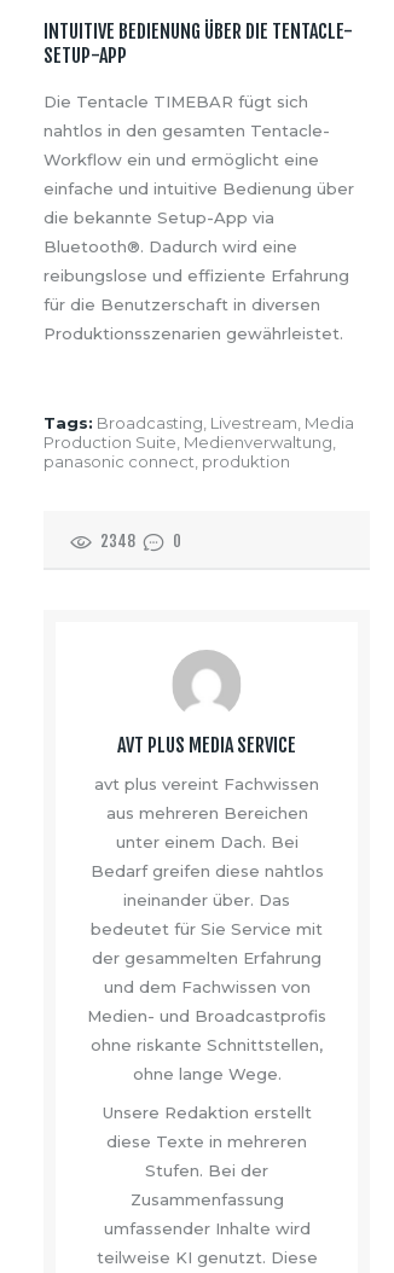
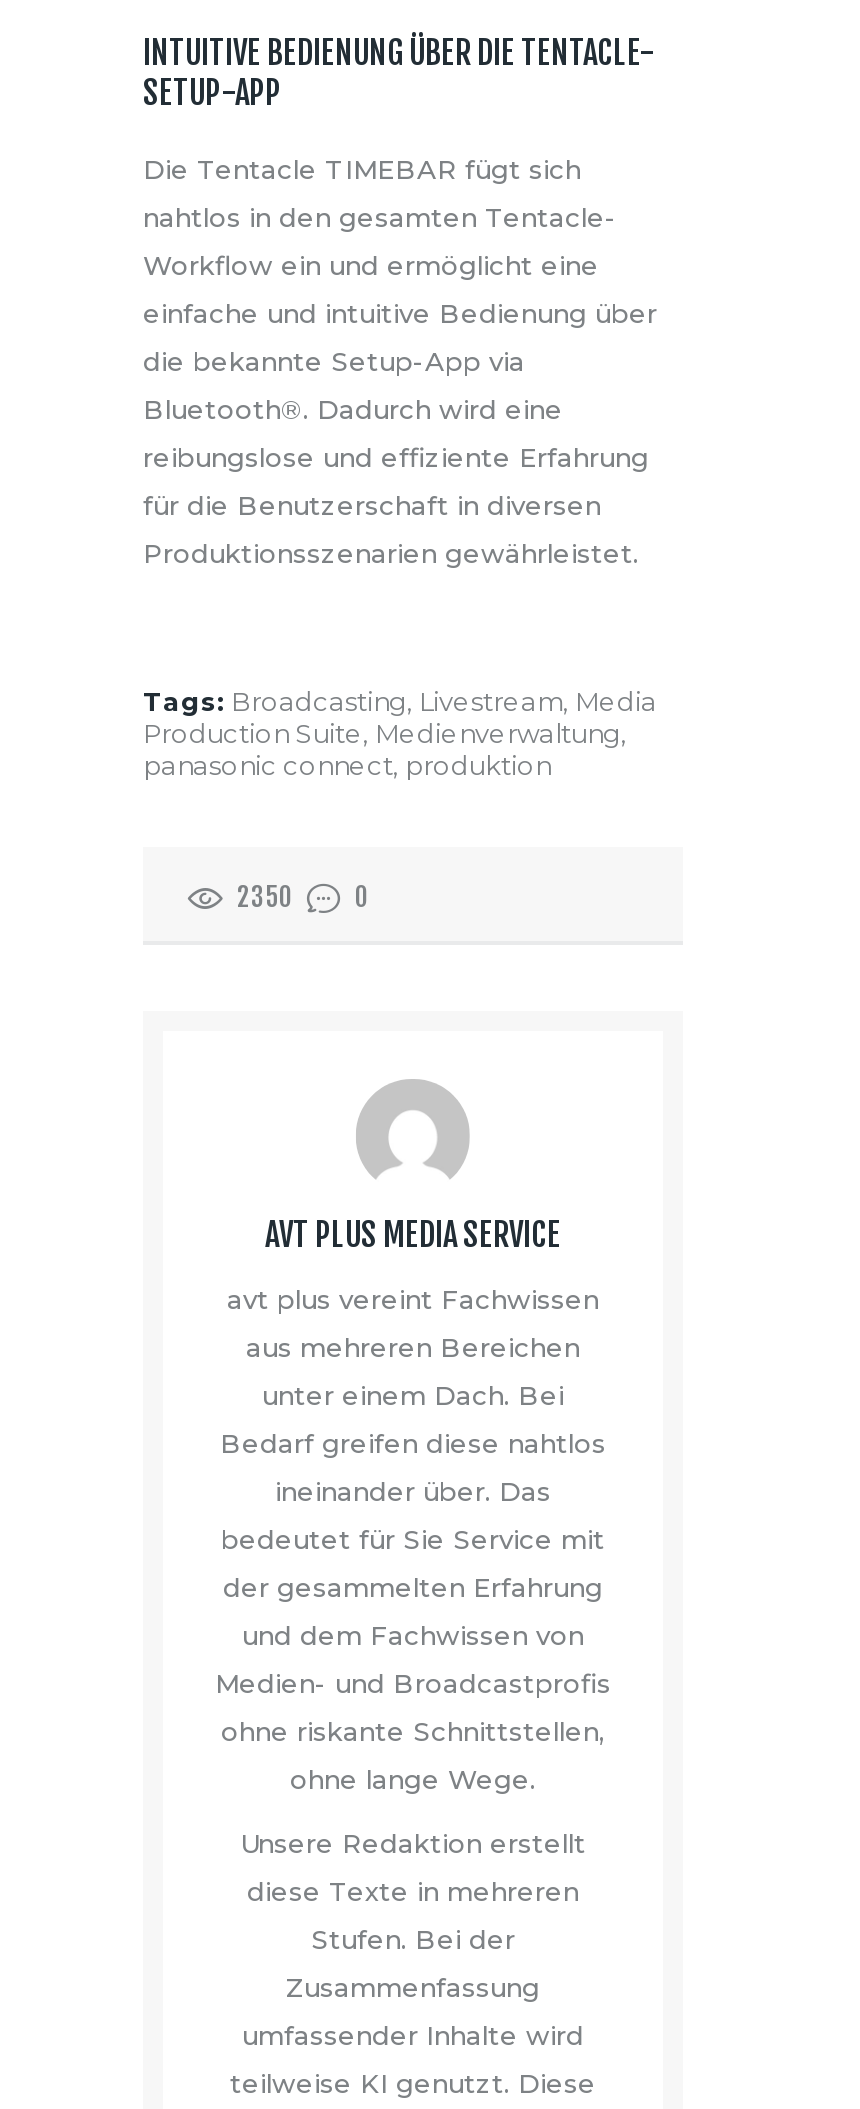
[100,531,181,551] 2348 0 -> [237,881,369,913] 2350 0

